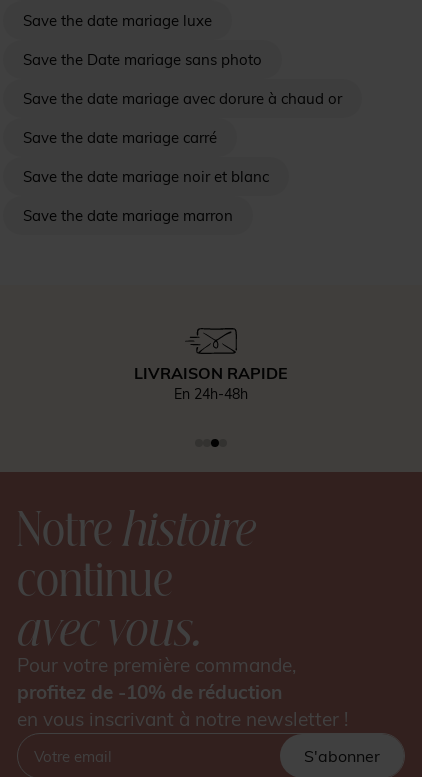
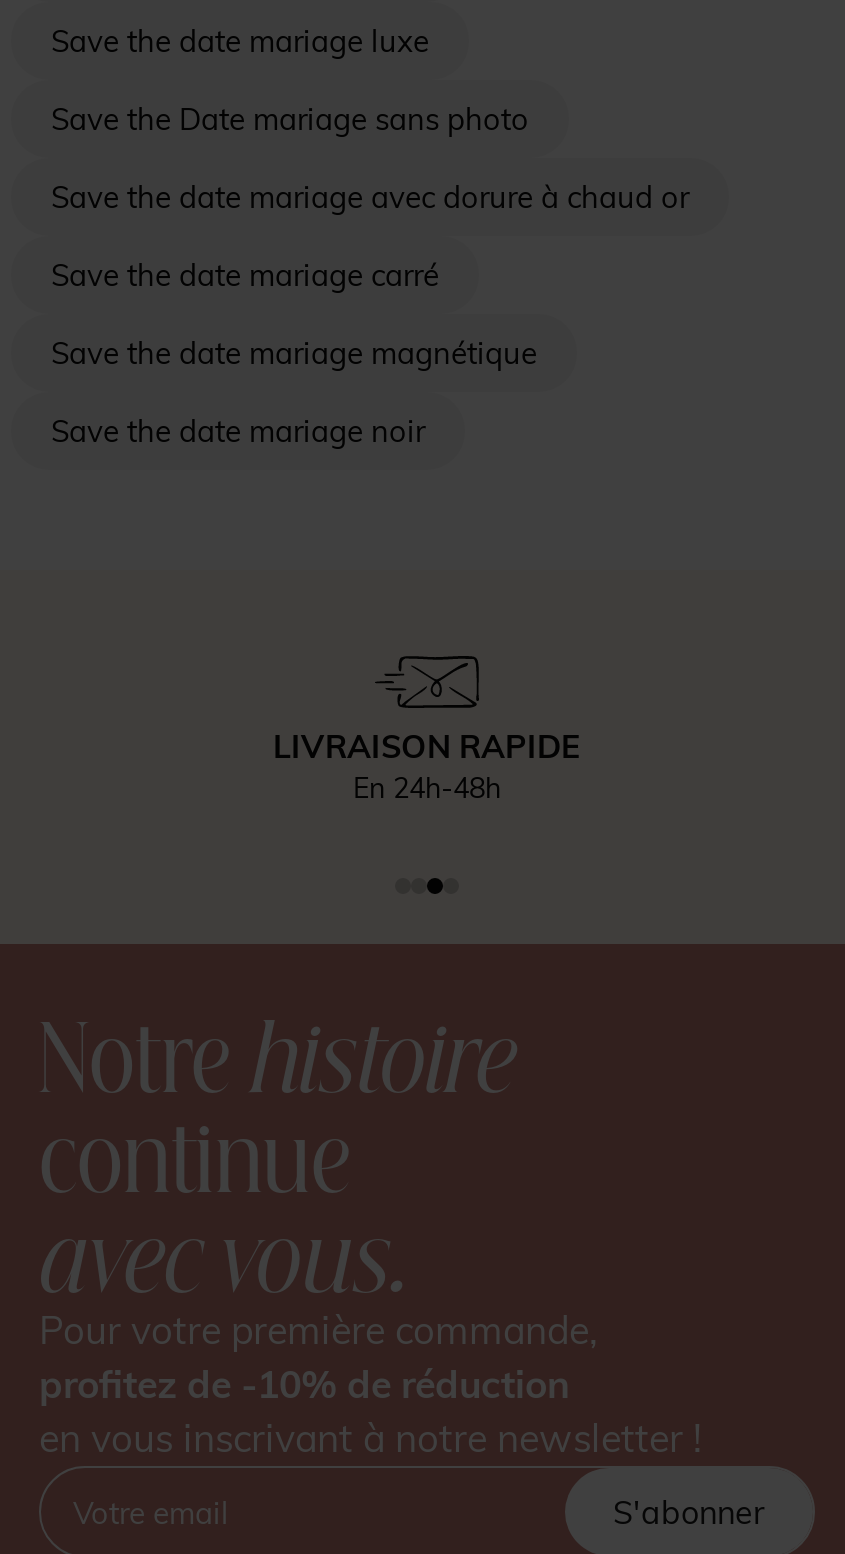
[23,167,269,186] Save the date mariage noir et blanc -> [51,334,537,372] Save the date mariage magnétique
[23,206,233,225] Save the date mariage marron -> [51,412,425,450] Save the date mariage noir

